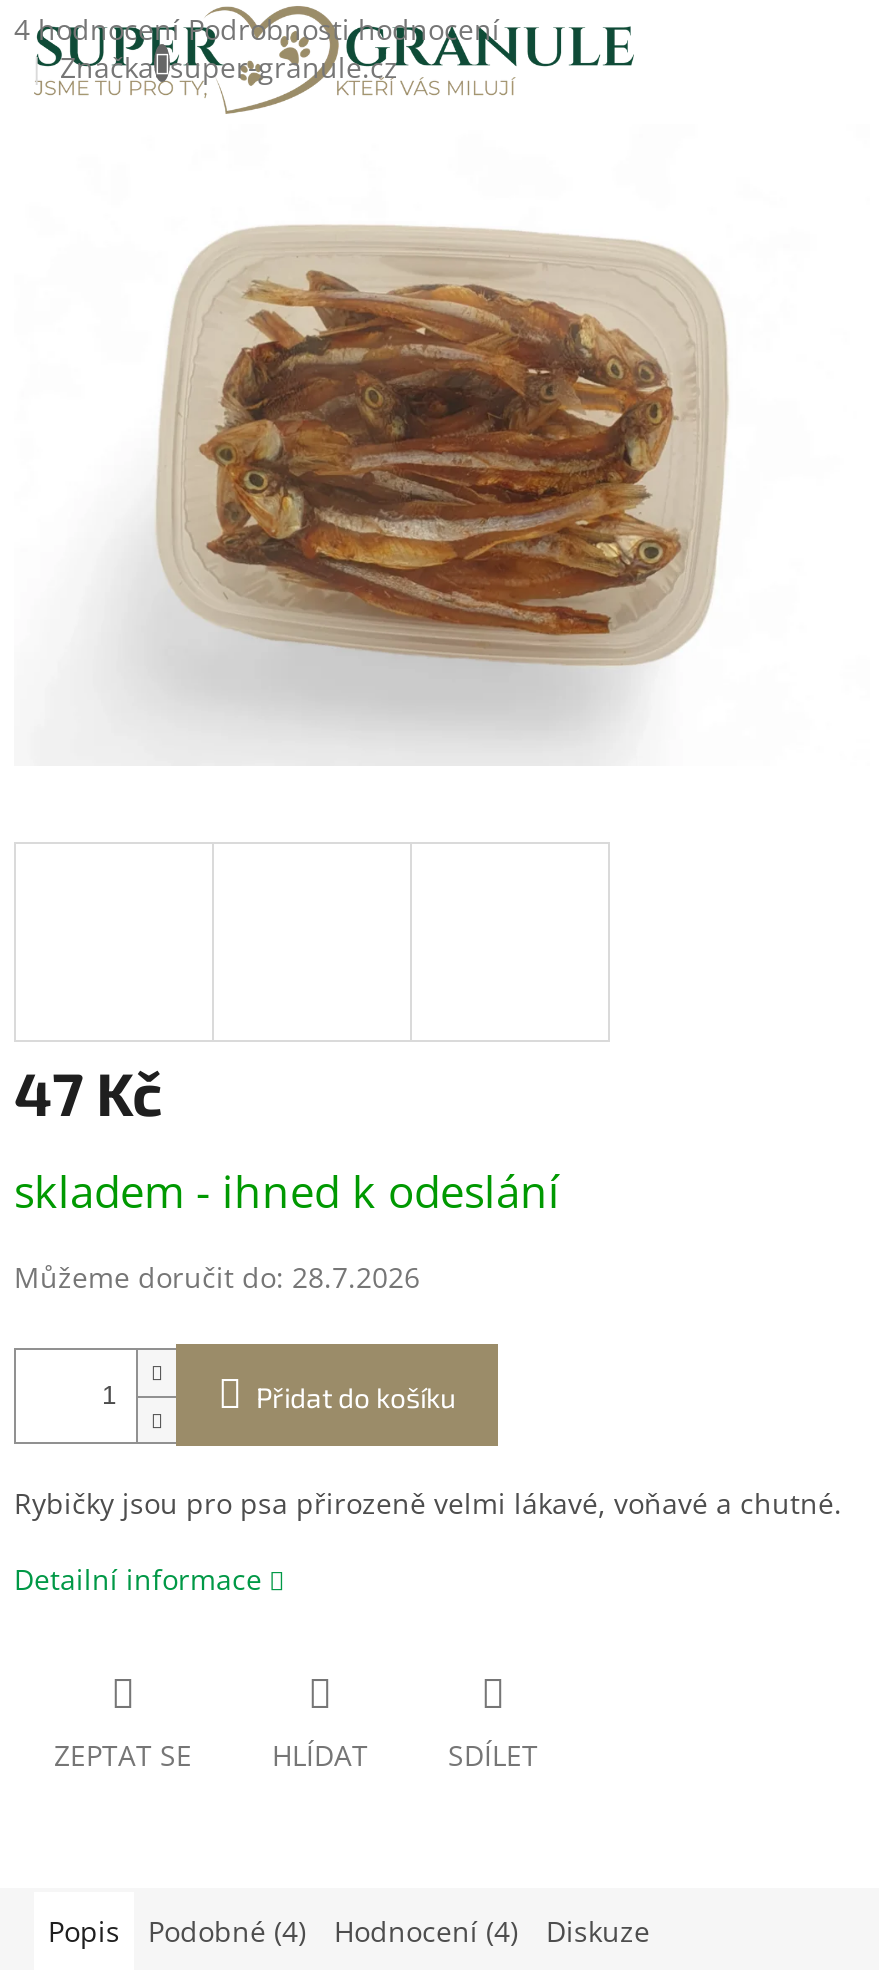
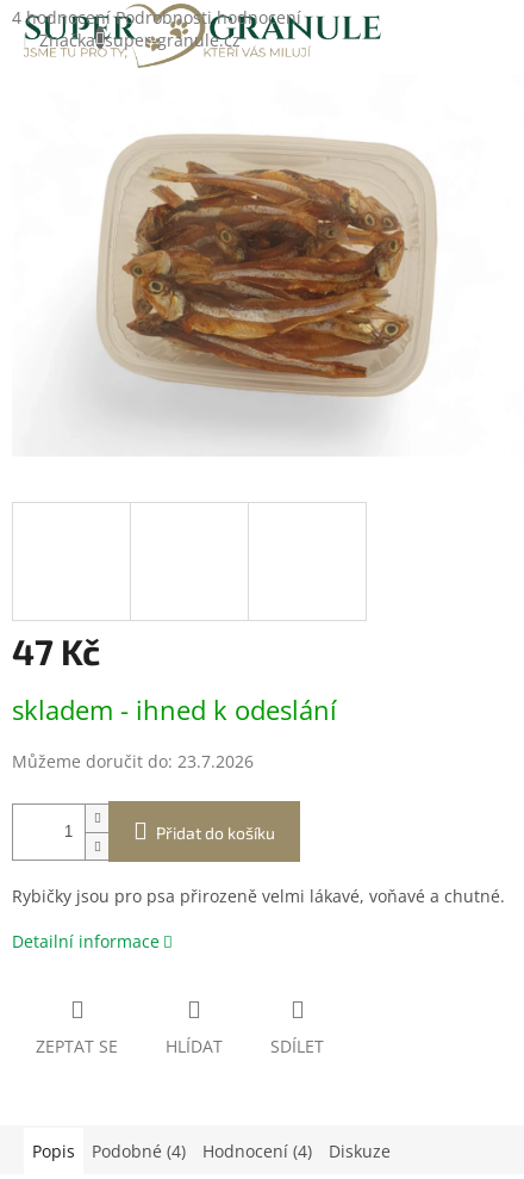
[14,1259,420,1297] Můžeme doručit do: 28.7.2026 -> [12,750,254,773] Můžeme doručit do: 23.7.2026

